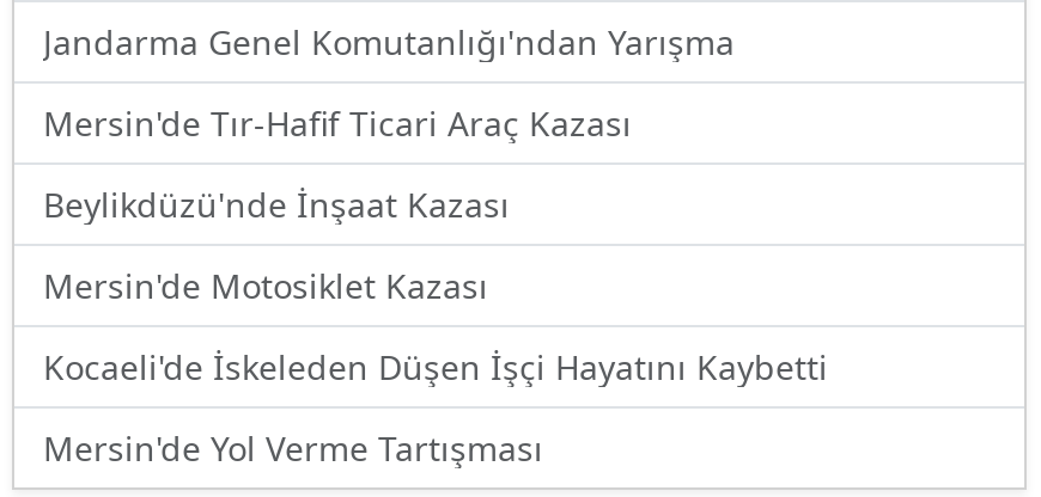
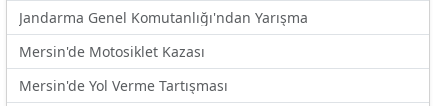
[43,101,632,227] Mersin'de Tır-Hafif Ticari Araç Kazası | Beylikdüzü'nde İnşaat Kazası -> none
[43,344,828,390] Kocaeli'de İskeleden Düşen İşçi Hayatını Kaybetti -> none

